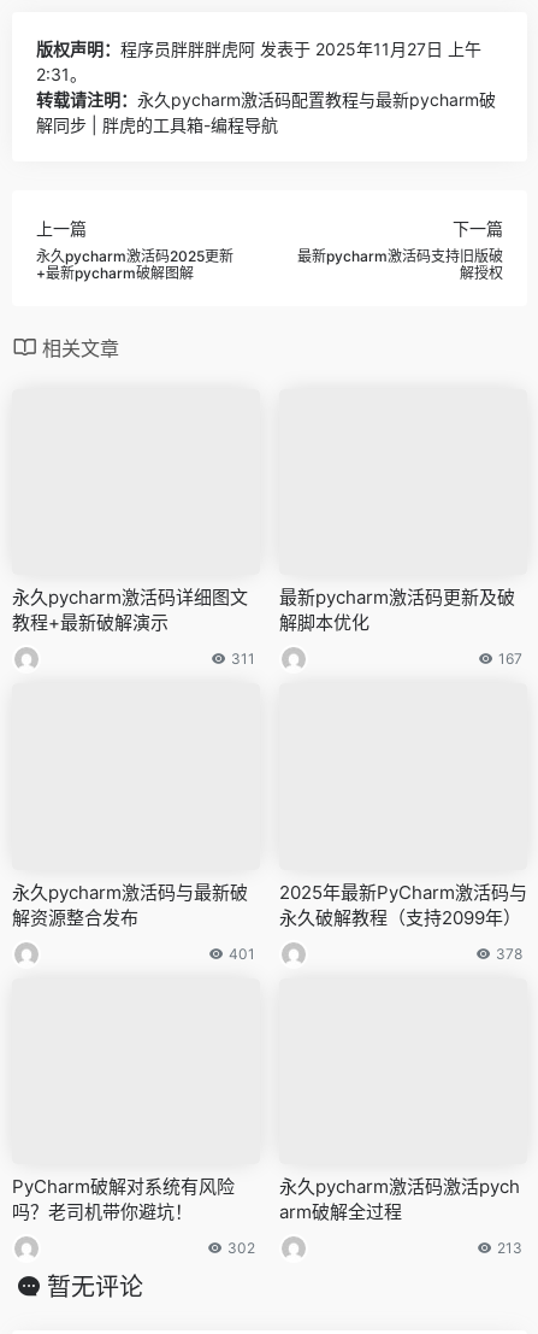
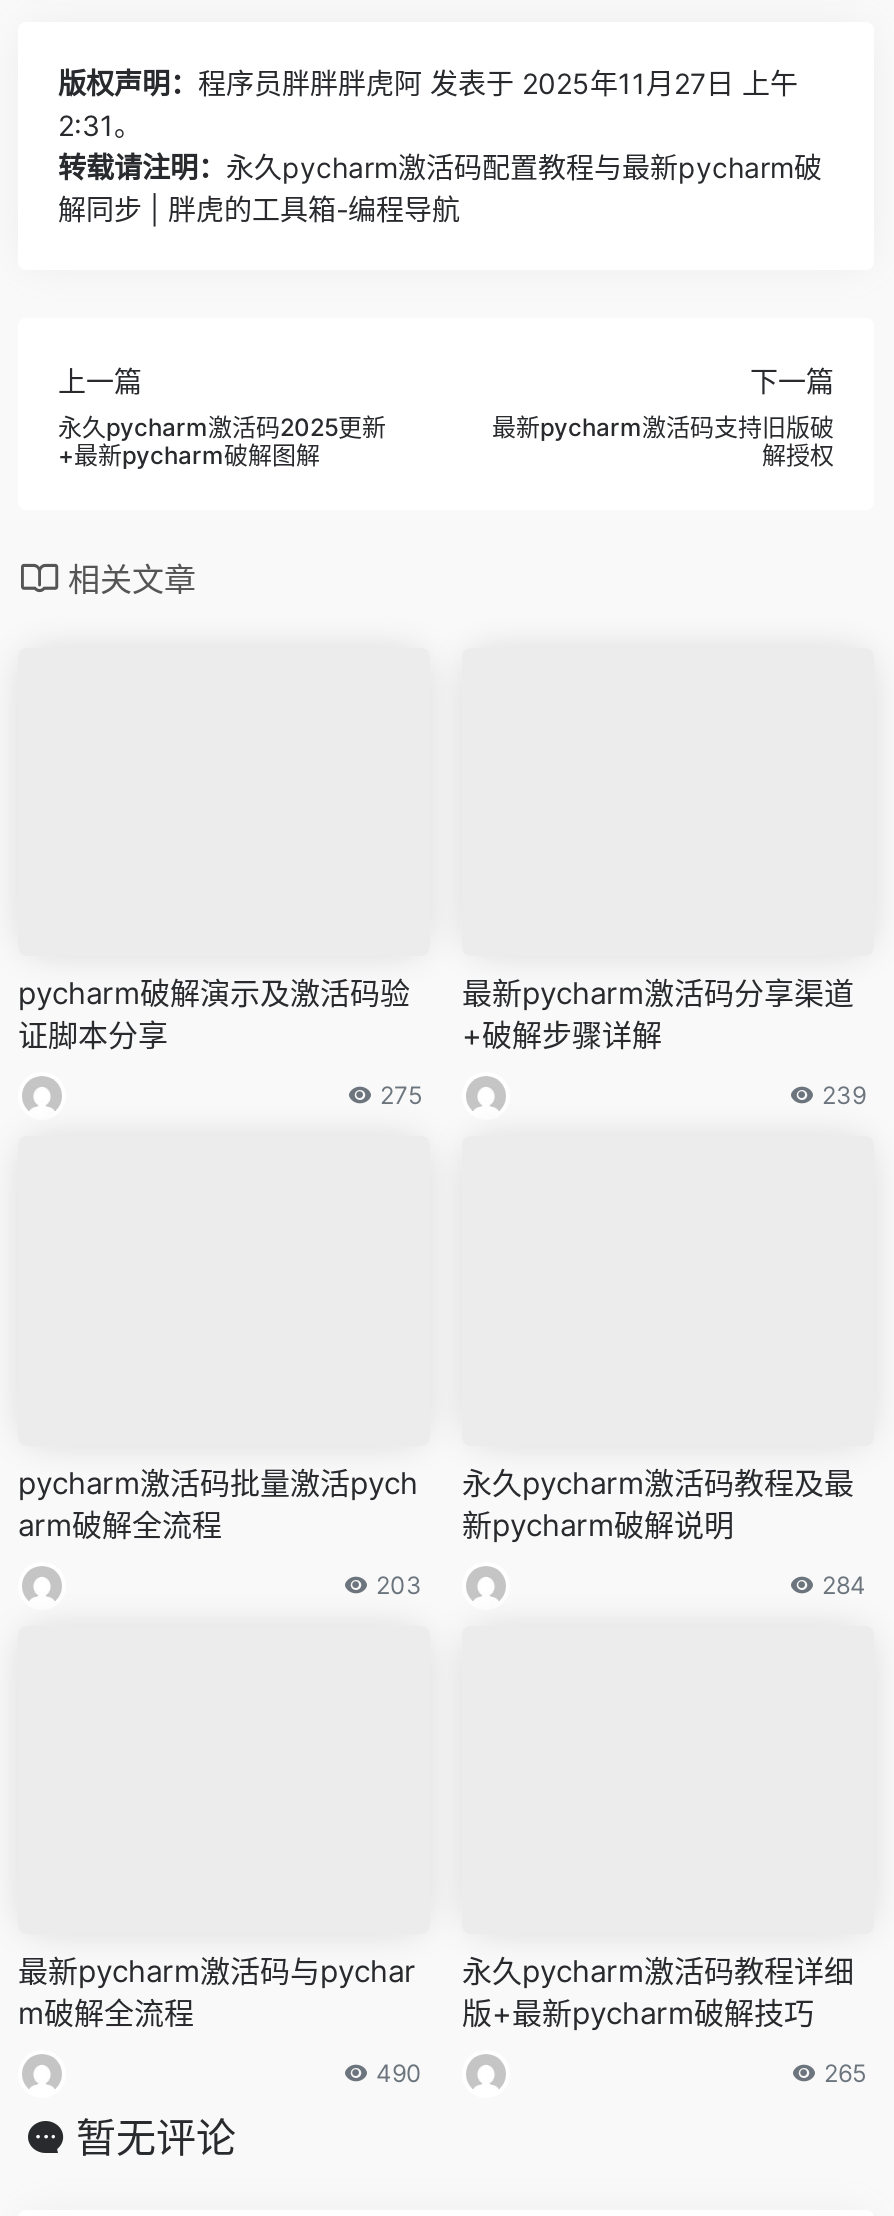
[12,586,248,634] 永久pycharm激活码详细图文 | 教程+最新破解演示 -> [18,974,410,1054] pycharm破解演示及激活码验 | 证脚本分享
[279,586,515,634] 最新pycharm激活码更新及破 | 解脚本优化 -> [462,974,854,1054] 最新pycharm激活码分享渠道 | +破解步骤详解
[231,650,255,668] 311 -> [380,1080,422,1110] 275
[498,650,522,668] 167 -> [822,1080,866,1110] 239
[12,880,248,928] 永久pycharm激活码与最新破 | 解资源整合发布 -> [18,1463,418,1543] pycharm激活码批量激活pych | arm破解全流程
[279,880,527,928] 2025年最新PyCharm激活码与 | 永久破解教程（支持2099年） -> [462,1463,854,1543] 永久pycharm激活码教程及最 | 新pycharm破解说明
[229,944,255,962] 401 -> [376,1569,422,1599] 203
[496,944,522,962] 378 -> [822,1569,866,1599] 284
[12,1175,235,1223] PyCharm破解对系统有风险 | 吗？老司机带你避坑！ -> [18,1952,416,2032] 最新pycharm激活码与pychar | m破解全流程
[279,1175,520,1223] 永久pycharm激活码激活pych | arm破解全过程 -> [462,1952,854,2032] 永久pycharm激活码教程详细 | 版+最新pycharm破解技巧
[227,1239,255,1257] 302 -> [376,2058,422,2088] 490
[497,1239,522,1257] 213 -> [824,2058,866,2088] 265

